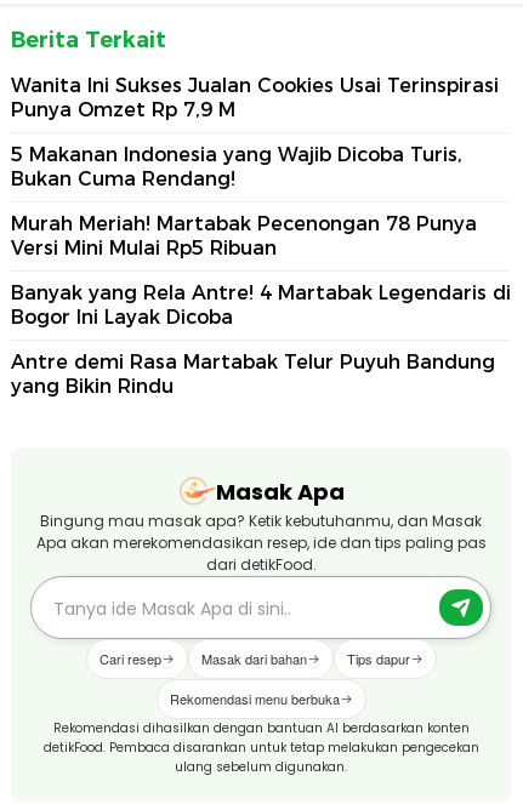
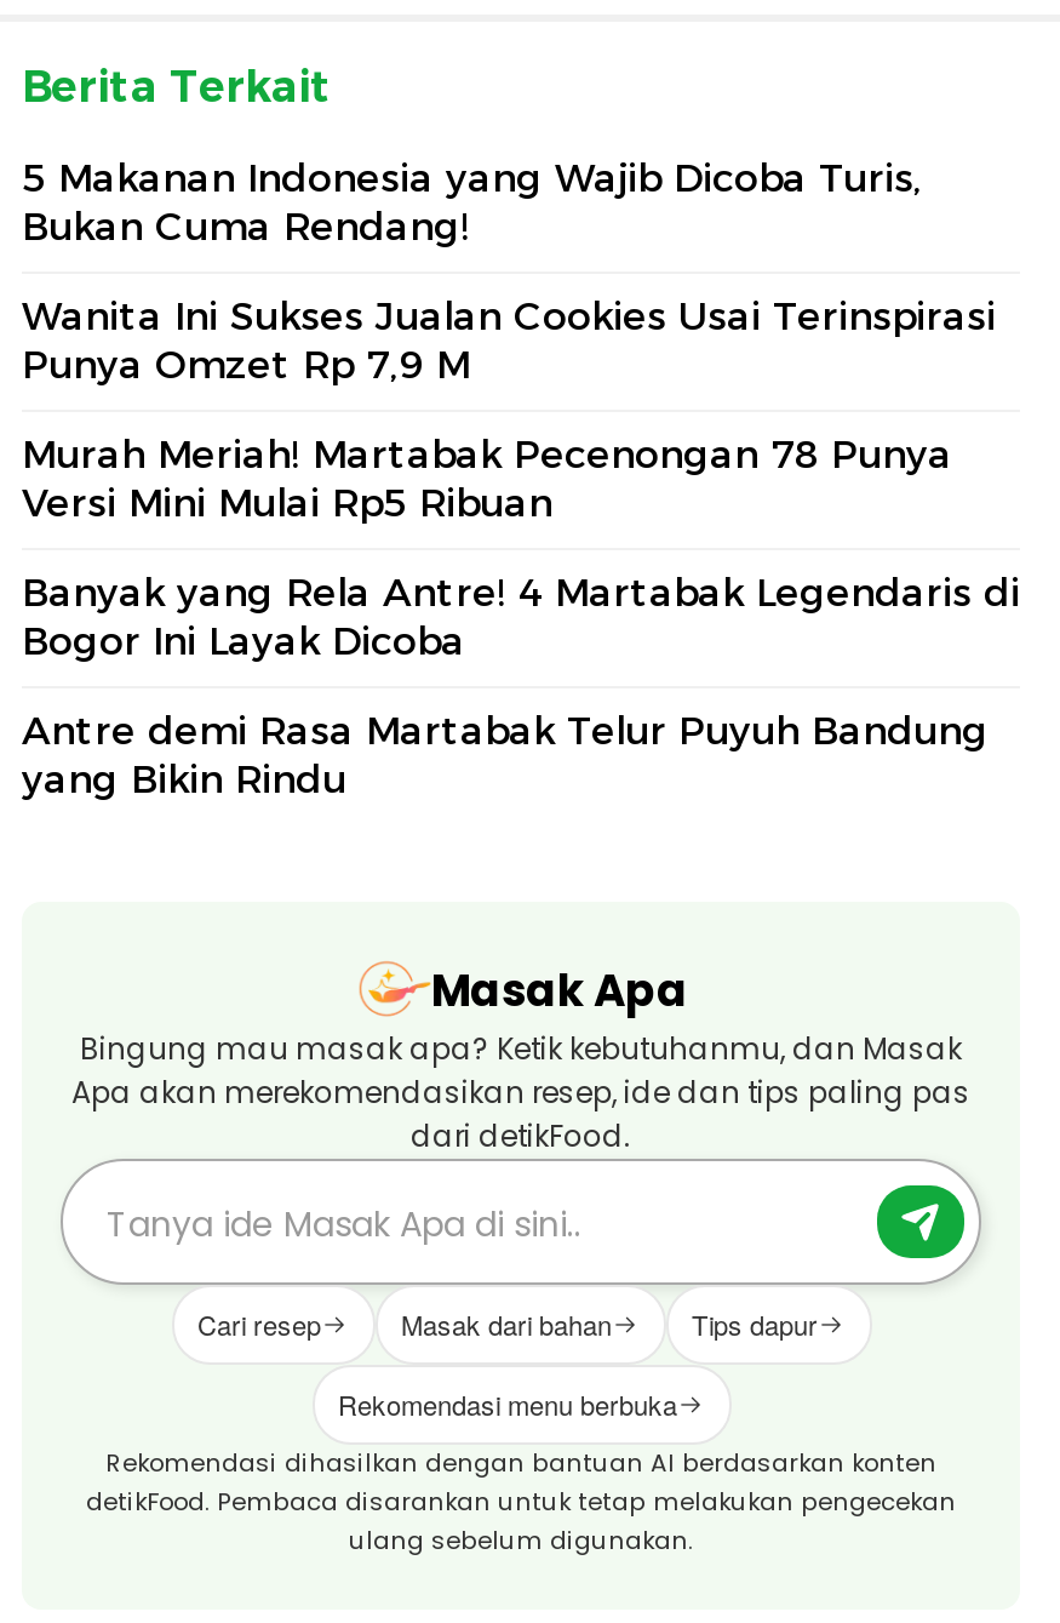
moved [11,74,499,122] -> [22,294,996,388]: Wanita Ini Sukses Jualan Cookies Usai Terinspirasi | Punya Omzet Rp 7,9 M
moved [11,143,462,191] -> [22,156,923,250]: 5 Makanan Indonesia yang Wajib Dicoba Turis, | Bukan Cuma Rendang!

